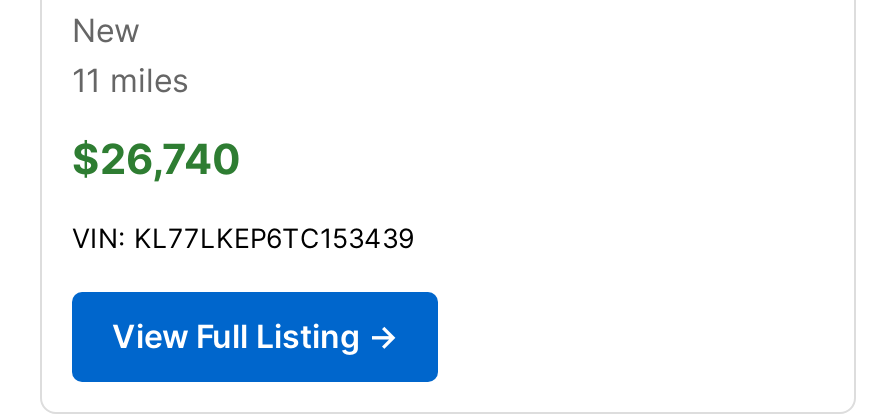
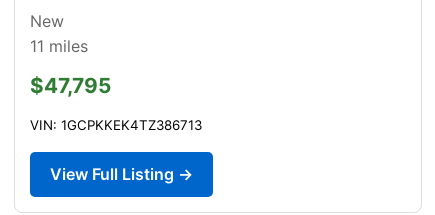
[72,134,240,184] $26,740 -> [30,73,111,98] $47,795
[72,222,414,254] VIN: KL77LKEP6TC153439 -> [30,117,202,133] VIN: 1GCPKKEK4TZ386713

